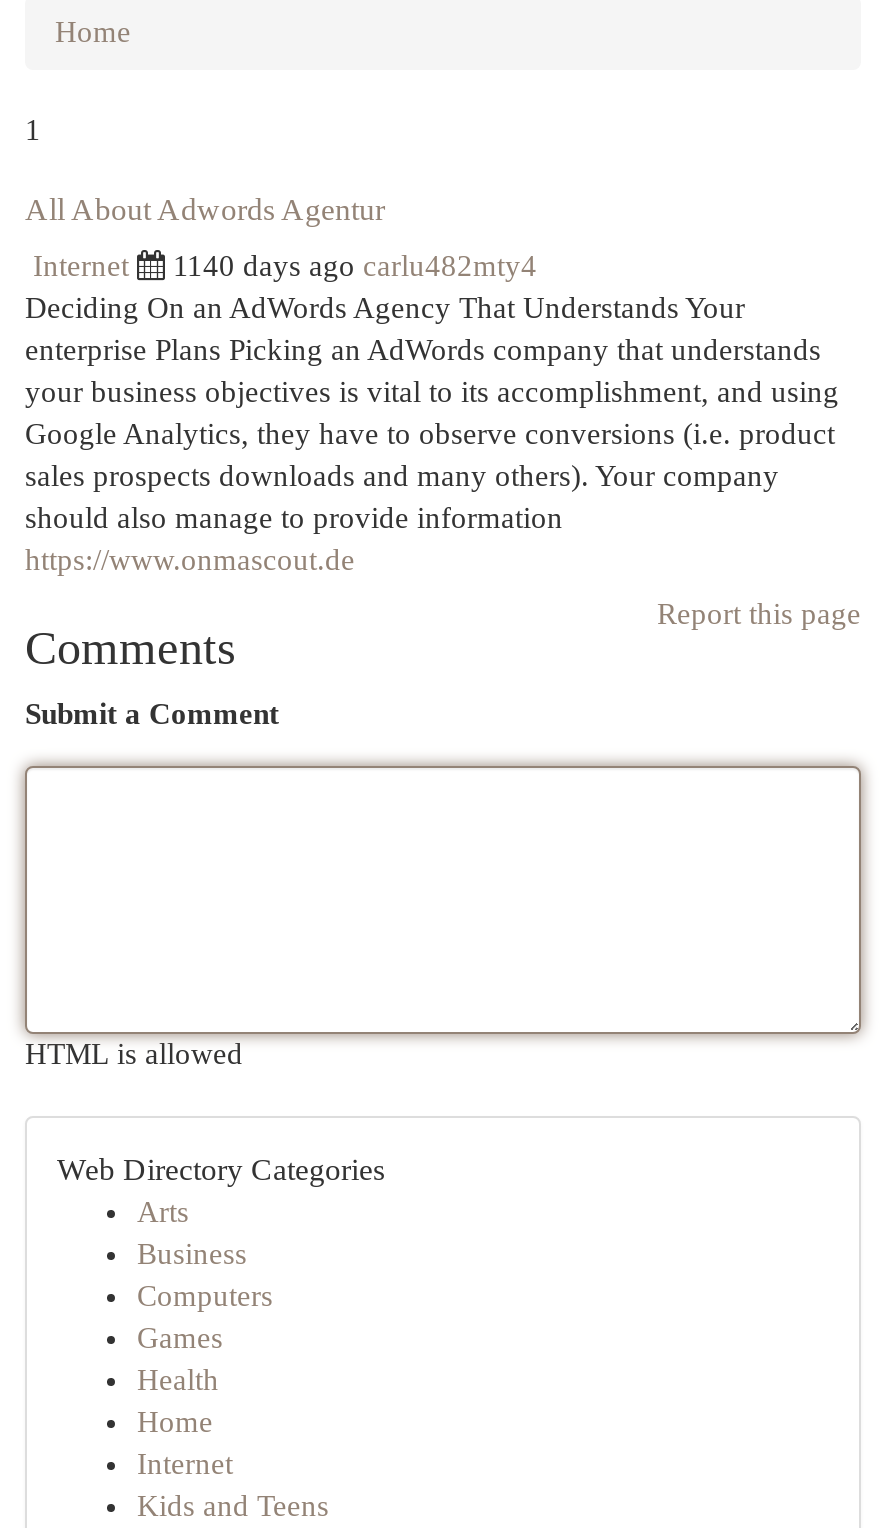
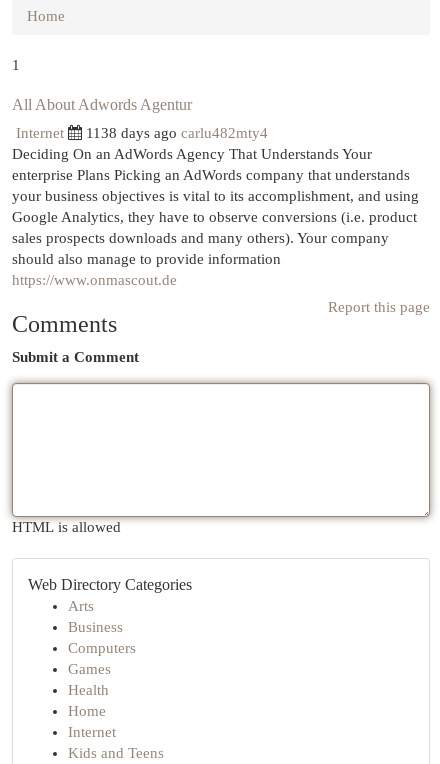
[173,250,537,282] 1140 days ago carlu482mty4 -> [86,125,268,141] 1138 days ago carlu482mty4

